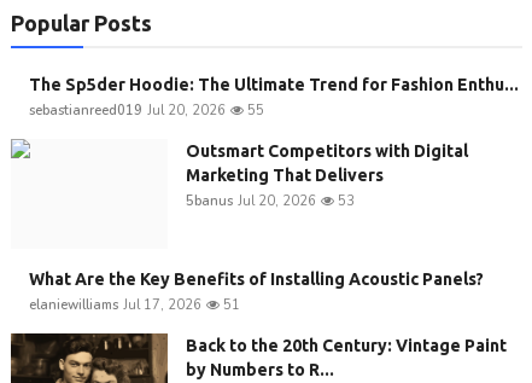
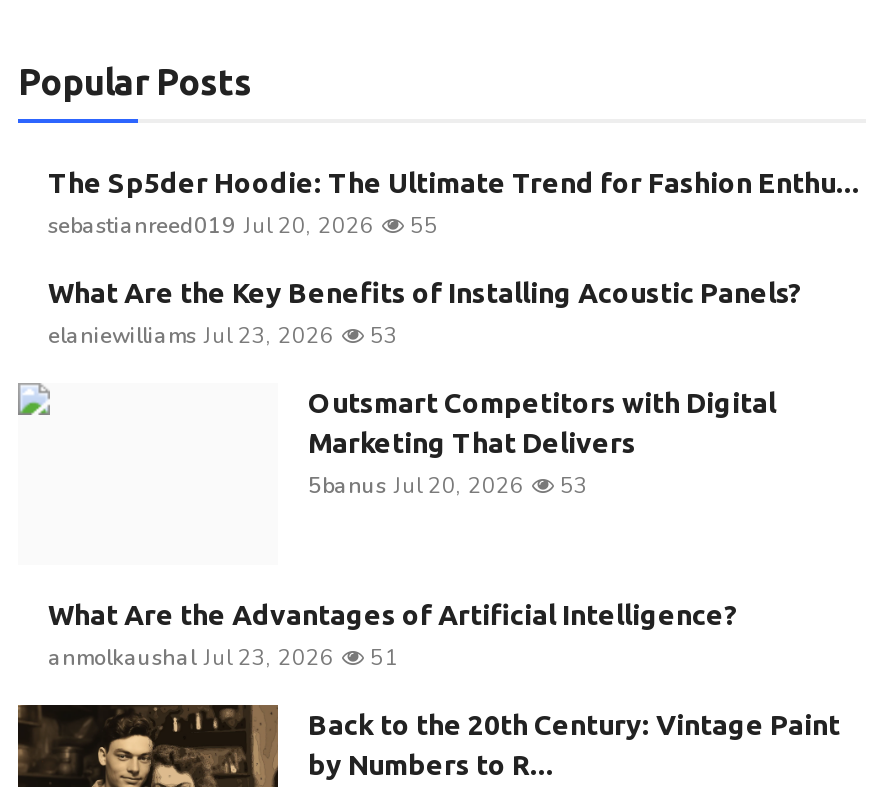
none -> [48,320,398,350] elaniewilliams Jul 23, 2026 | 53
moved [29,269,484,288] -> [48,276,802,308]: What Are the Key Benefits of Installing Acoustic Panels?
[29,295,201,314] elaniewilliams Jul 17, 2026 -> [48,598,738,672] What Are the Advantages of Artificial Intelligence? | anmolkaushal Jul 23, 2026

